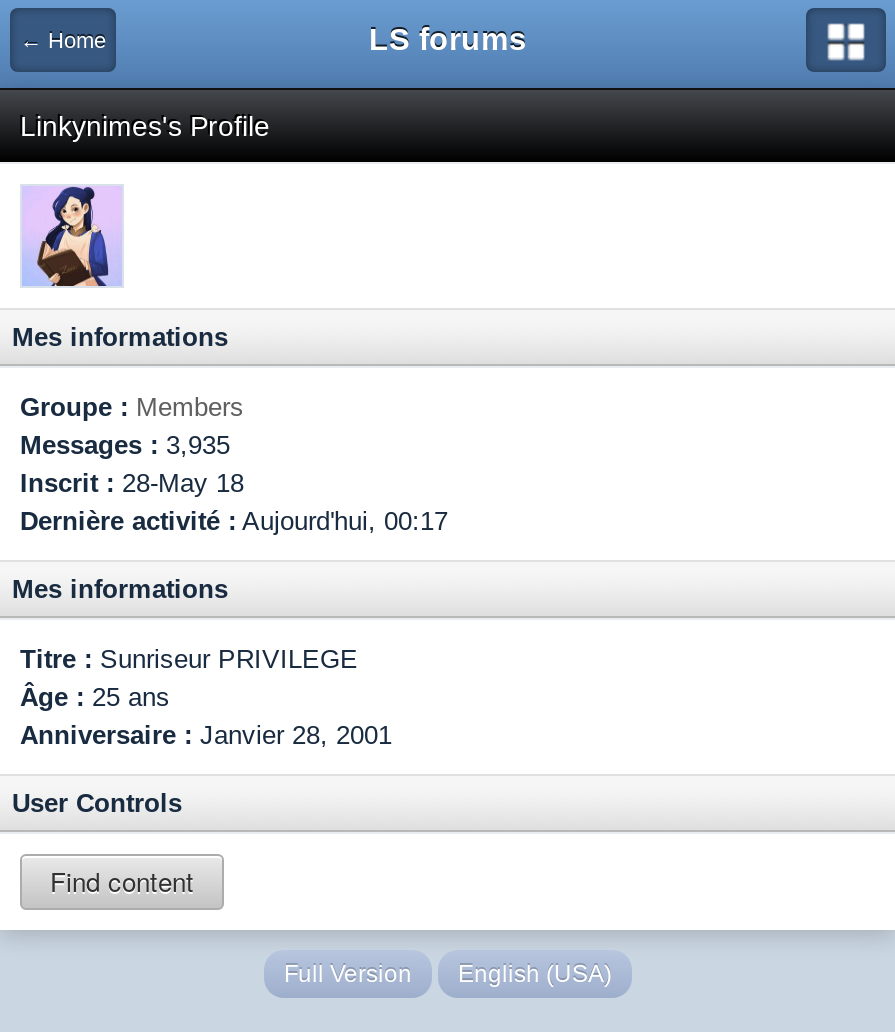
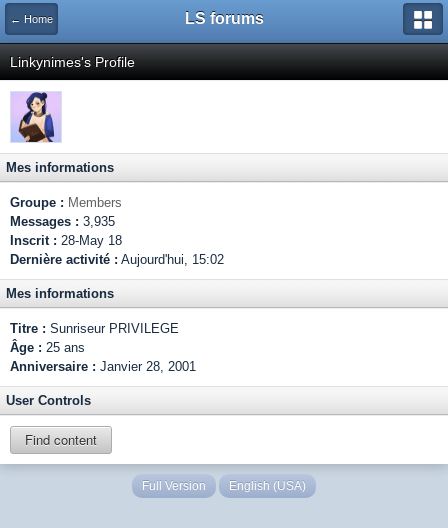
[20,506,448,536] Dernière activité : Aujourd'hui, 00:17 -> [10,252,224,267] Dernière activité : Aujourd'hui, 15:02

